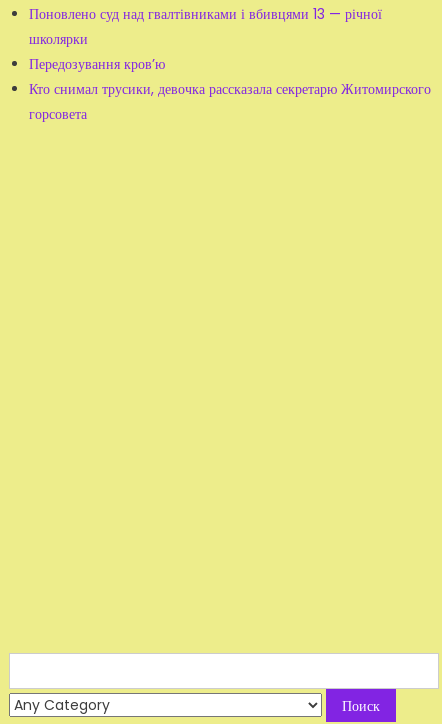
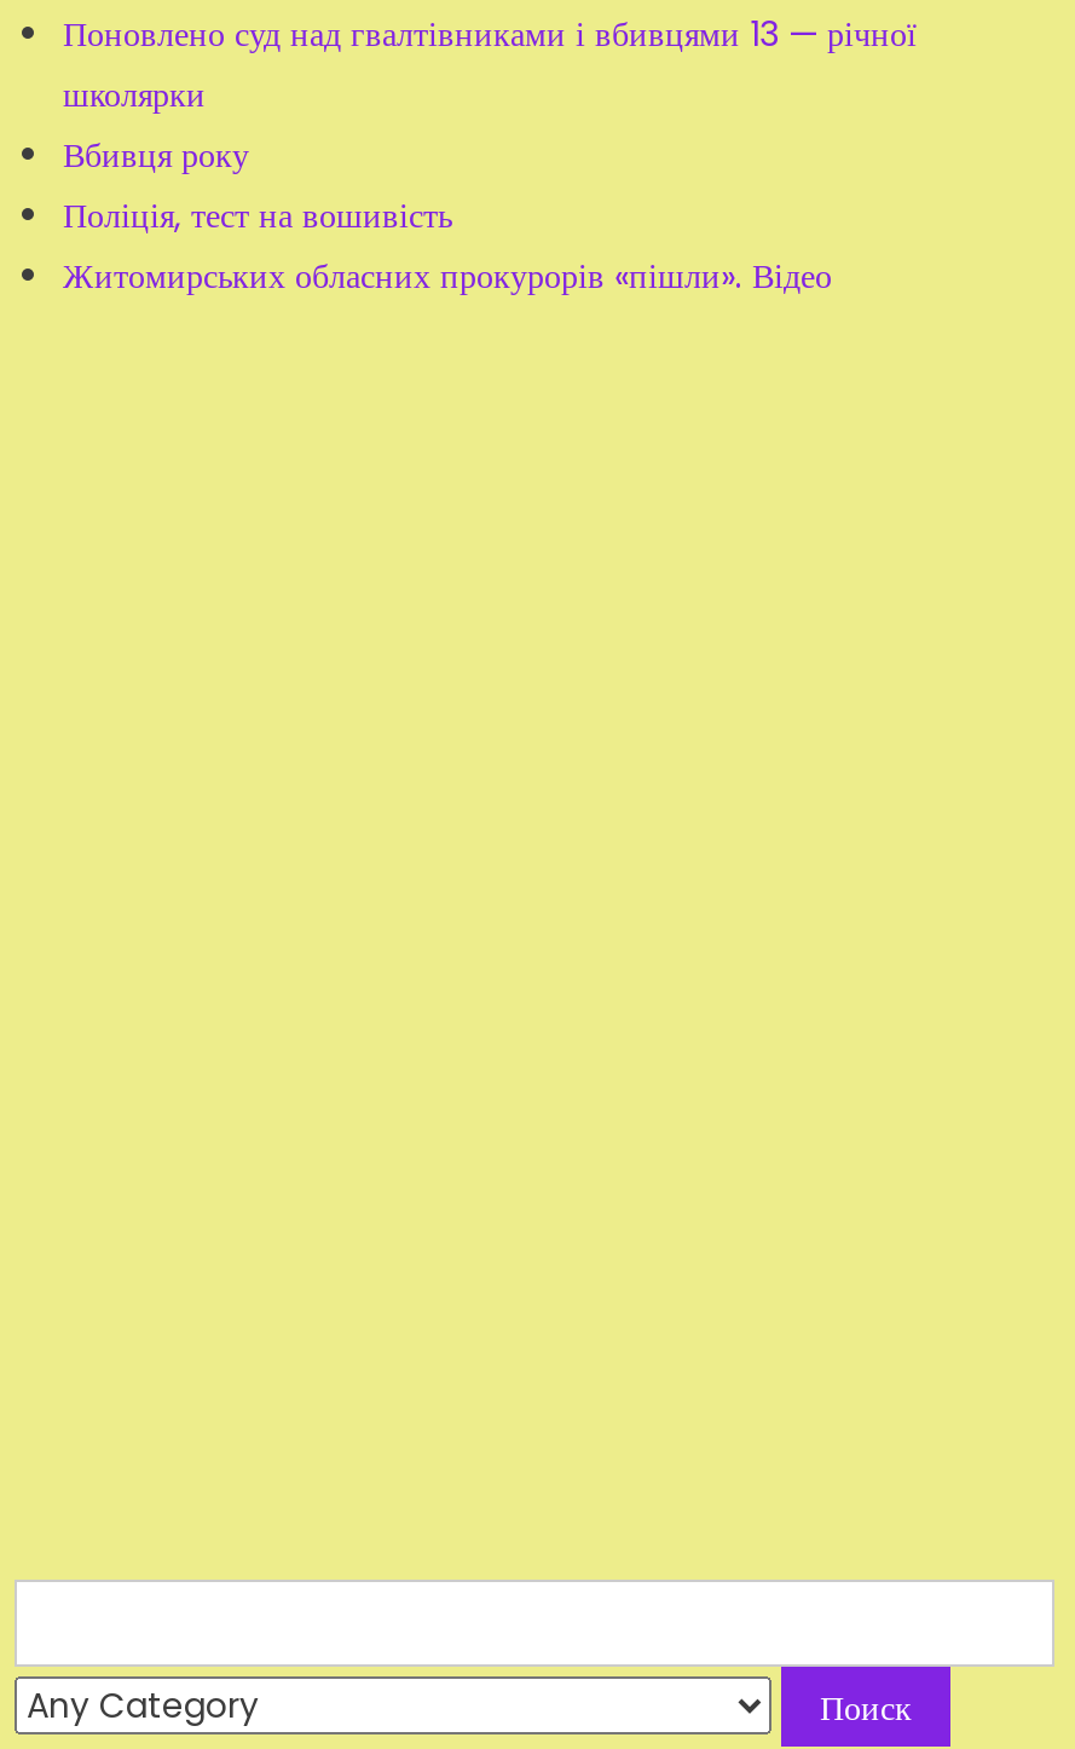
[29,54,431,124] Передозування кров’ю | Кто снимал трусики, девочка рассказала секретарю Житомирского | горсовета -> [63,130,832,299] Вбивця року | Поліція, тест на вошивість | Житомирських обласних прокурорів «пішли». Відео

